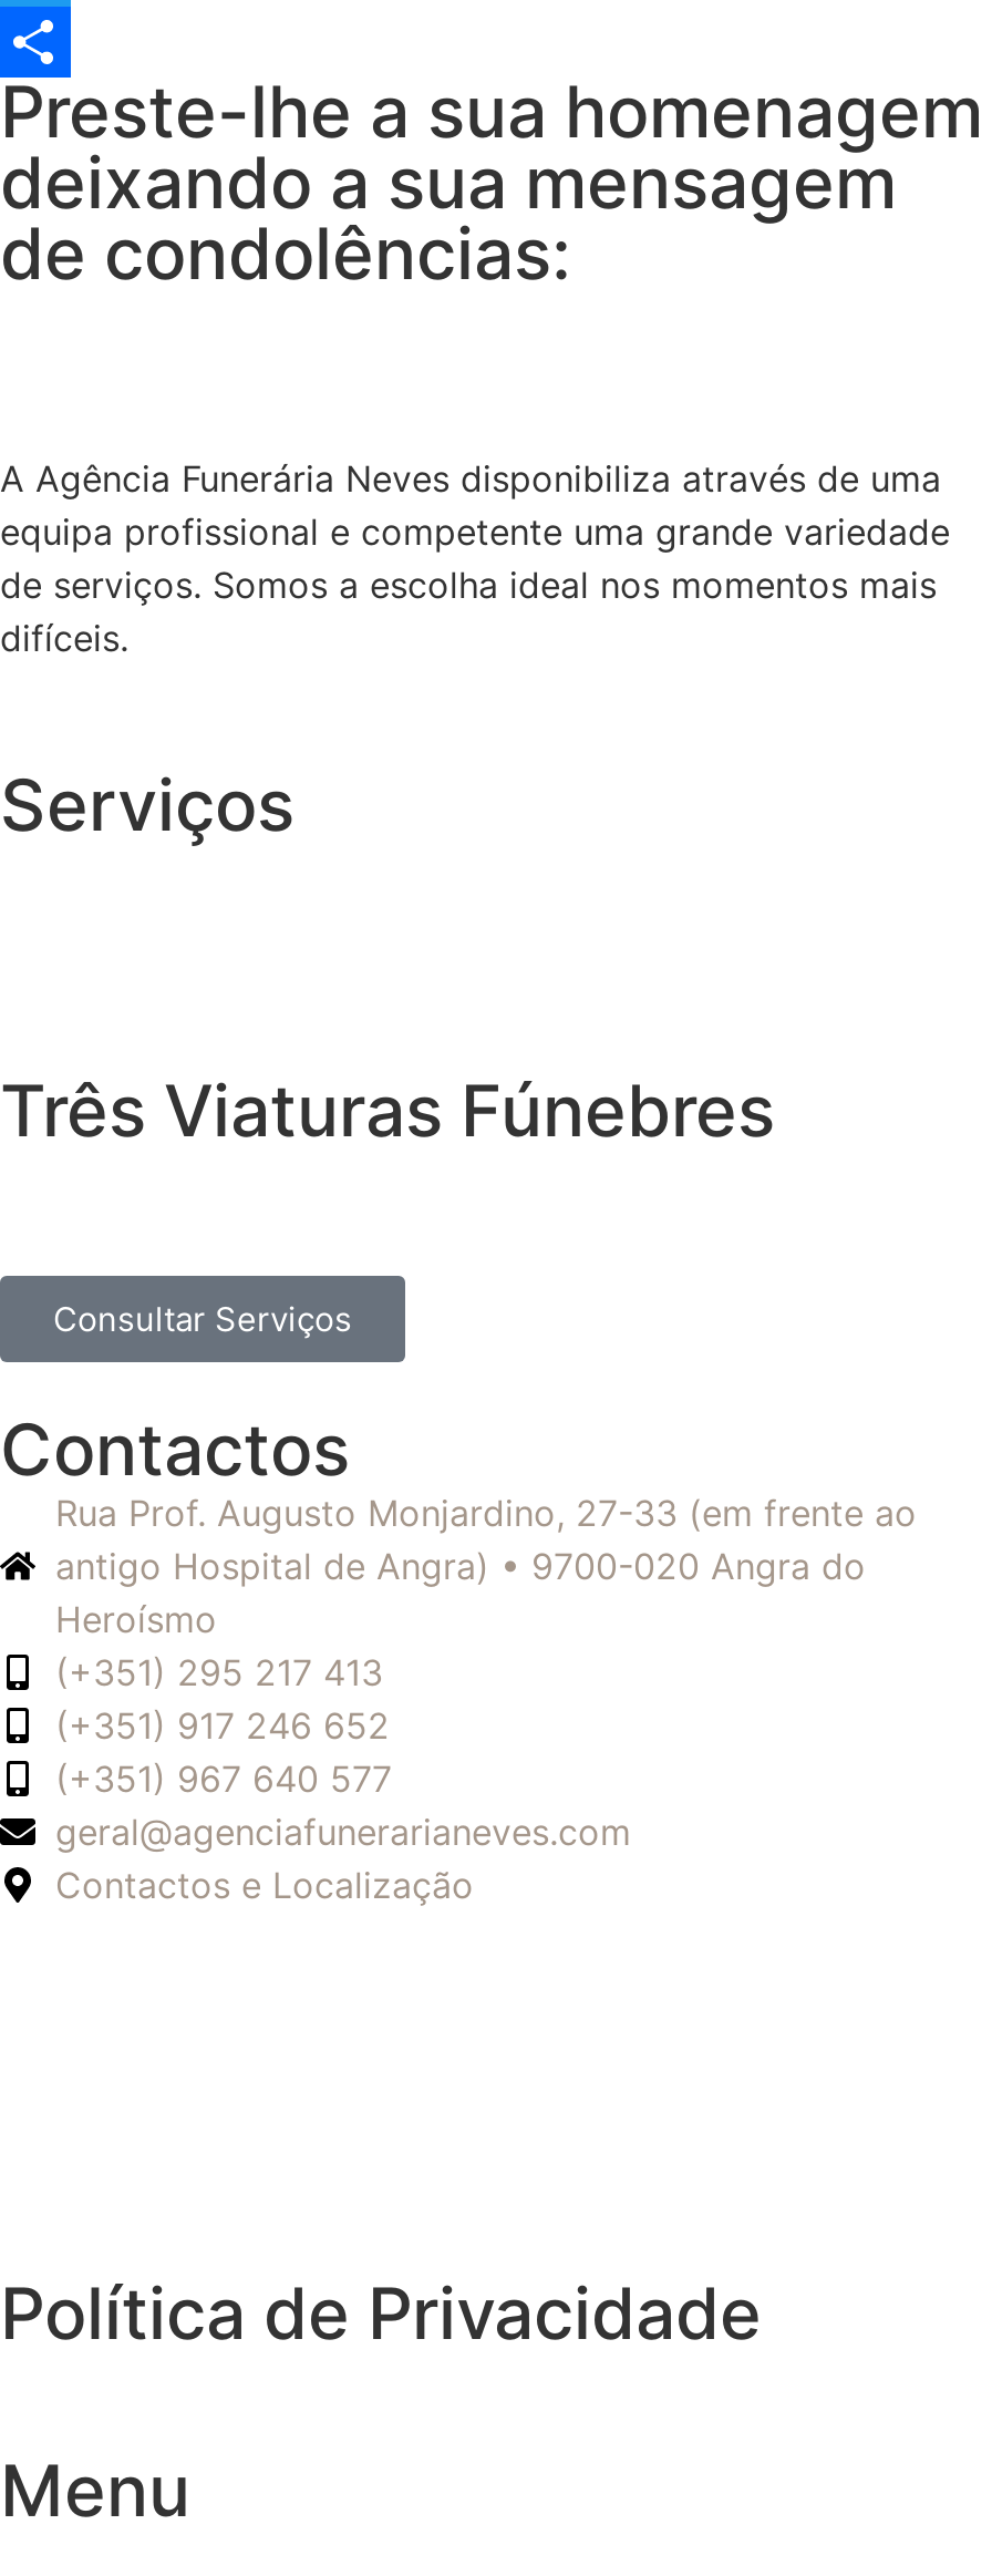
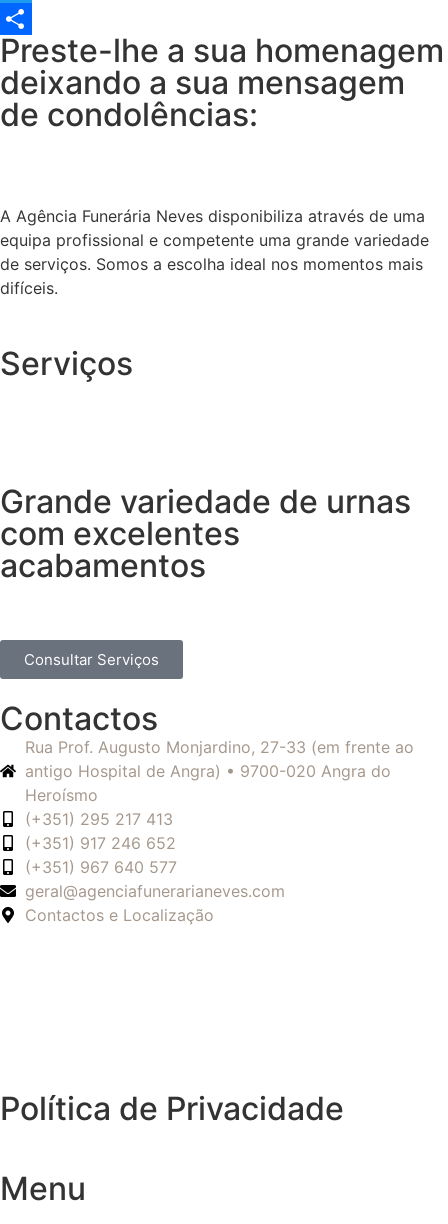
[0,1068,775,1154] Três Viaturas Fúnebres -> [0,482,411,585] Grande variedade de urnas | com excelentes | acabamentos

